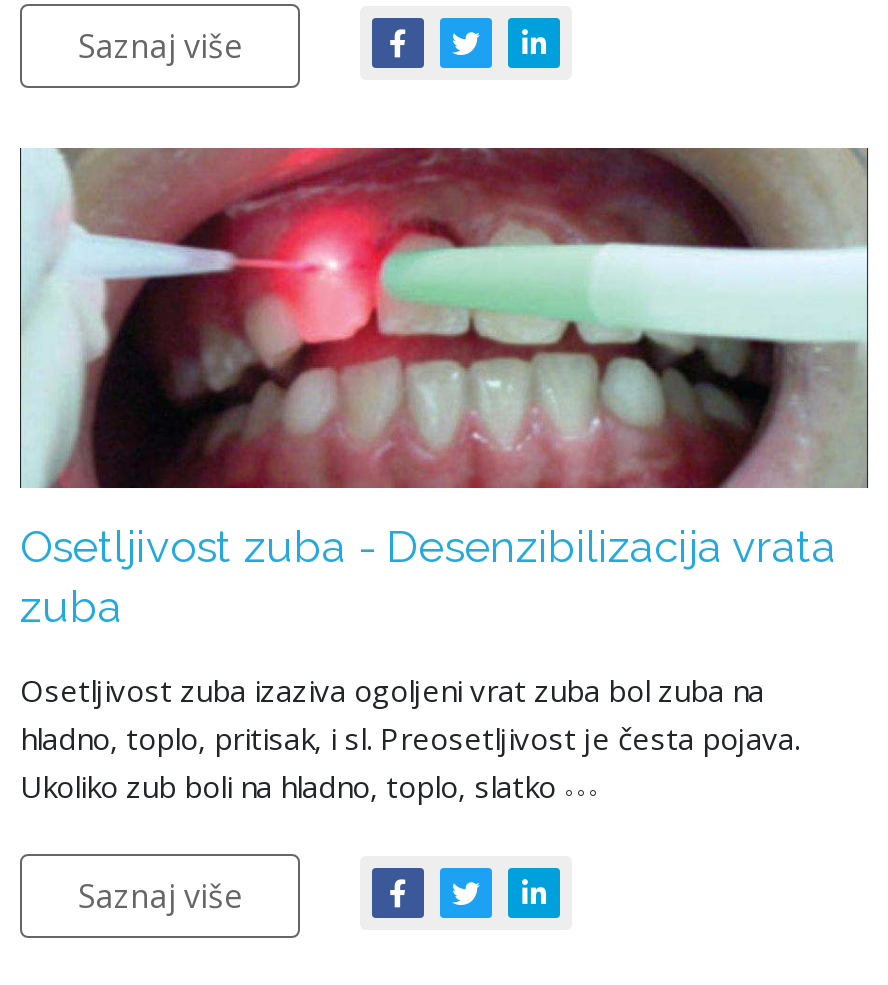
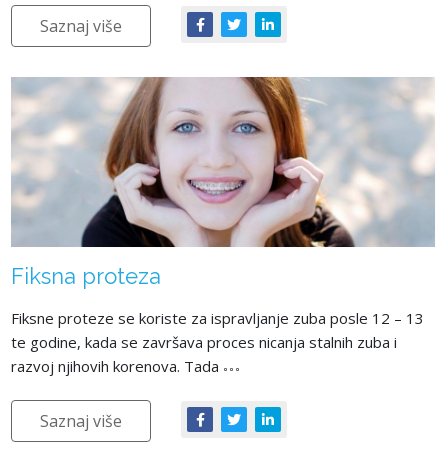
[20,146,870,632] [image] | Osetljivost zuba - Desenzibilizacija vrata | zuba -> [11,76,435,289] [image] | Fiksna proteza
[20,670,800,806] Osetljivost zuba izaziva ogoljeni vrat zuba bol zuba na | hladno, toplo, pritisak, i sl. Preosetljivost je česta pojava. | Ukoliko zub boli na hladno, toplo, slatko -> [11,308,424,376] Fiksne proteze se koriste za ispravljanje zuba posle 12 – 13 | te godine, kada se završava proces nicanja stalnih zuba i | razvoj njihovih korenova. Tada

